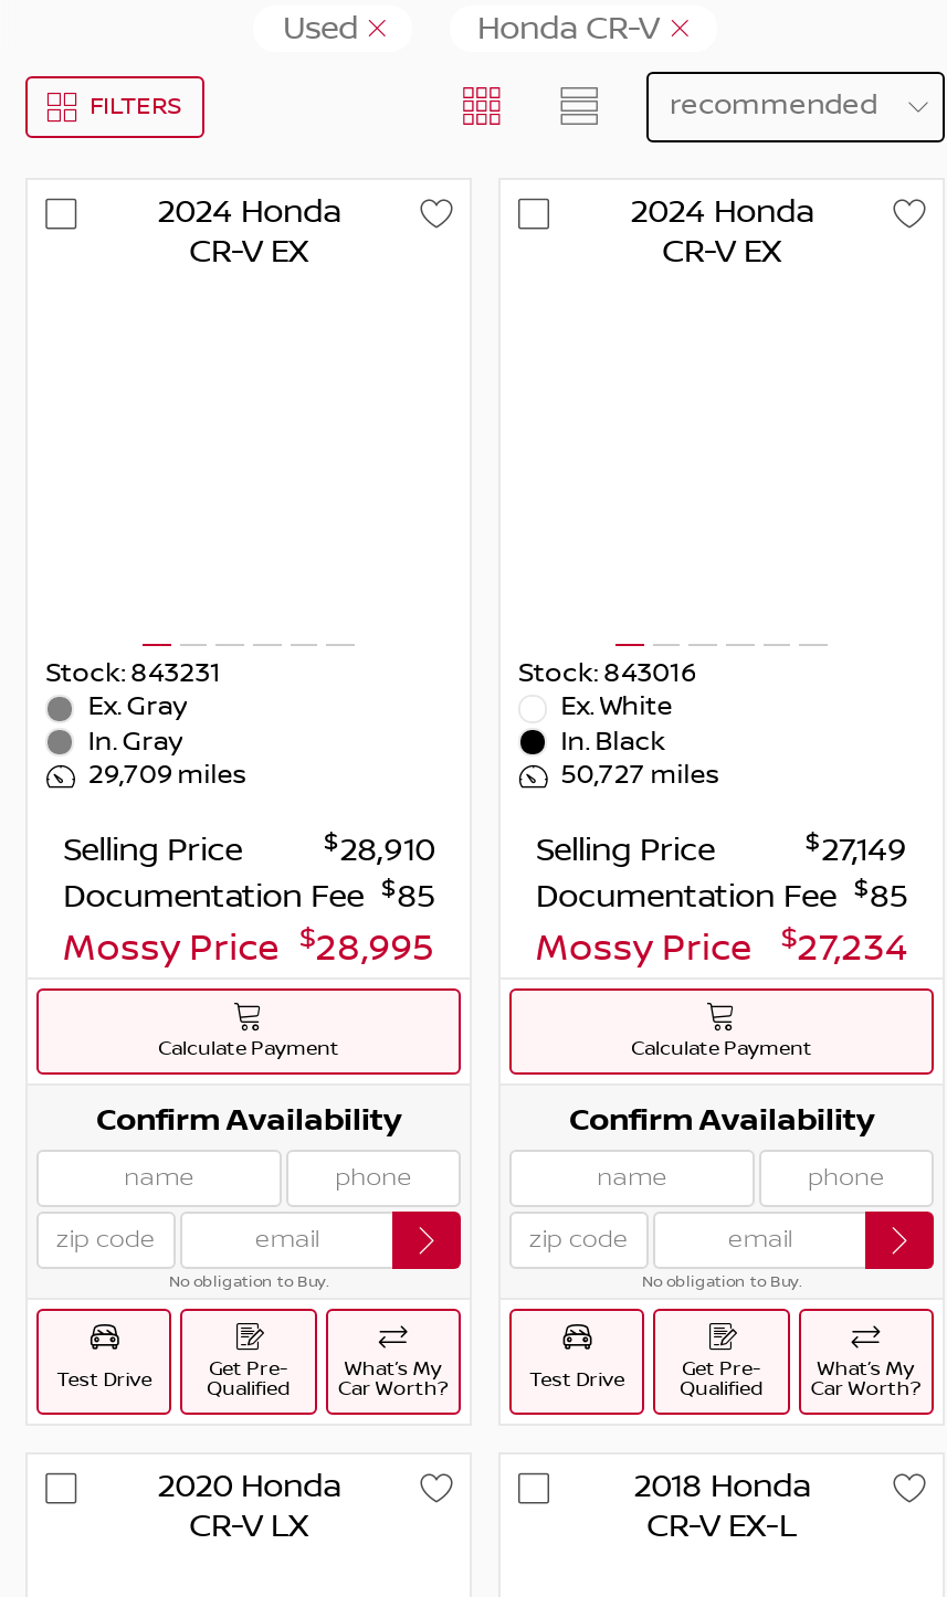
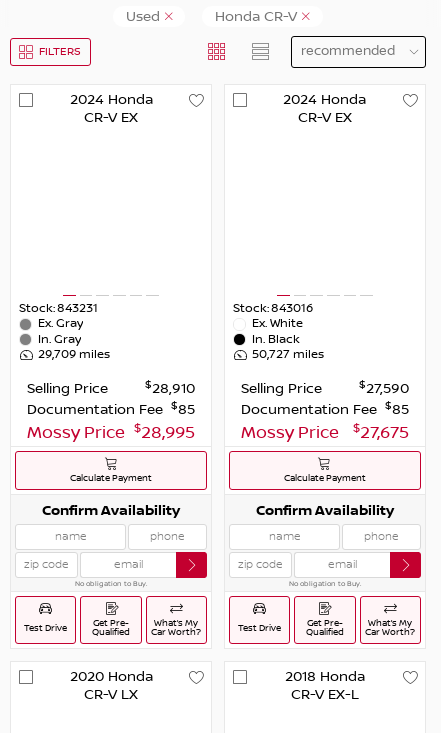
[805,827,907,870] $27,149 -> [359,378,409,397] $27,590
[536,922,907,971] Mossy Price $27,234 -> [241,421,409,443] Mossy Price $27,675

